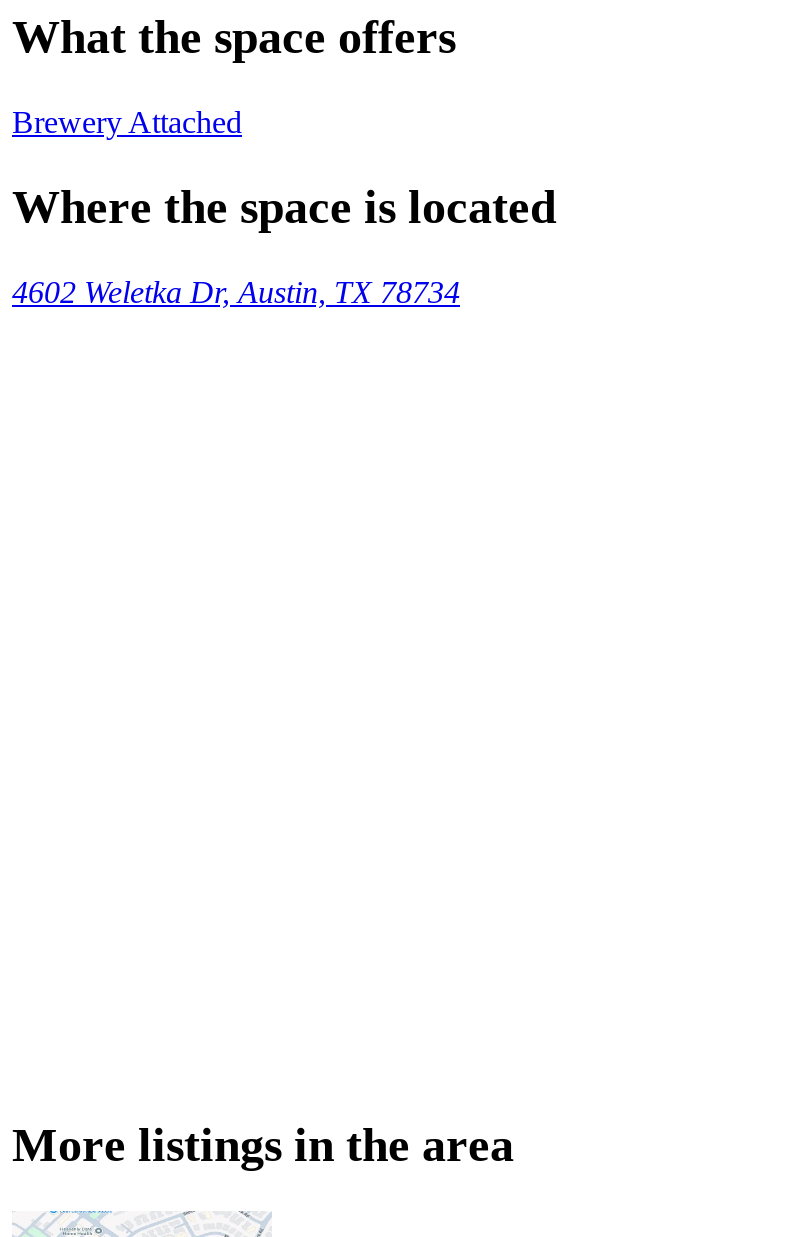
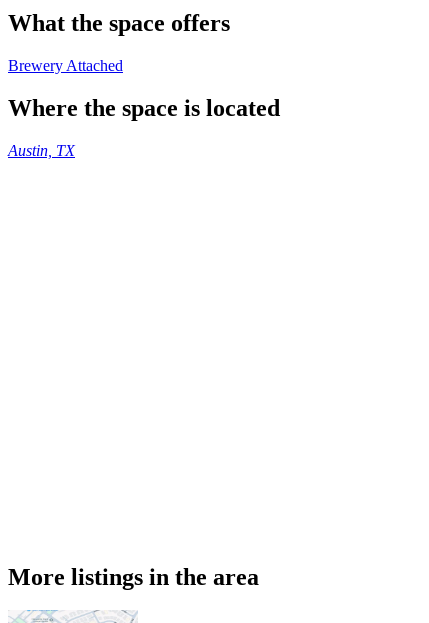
[12,274,460,308] 4602 Weletka Dr, Austin, TX 78734 -> [8,142,75,159] Austin, TX

